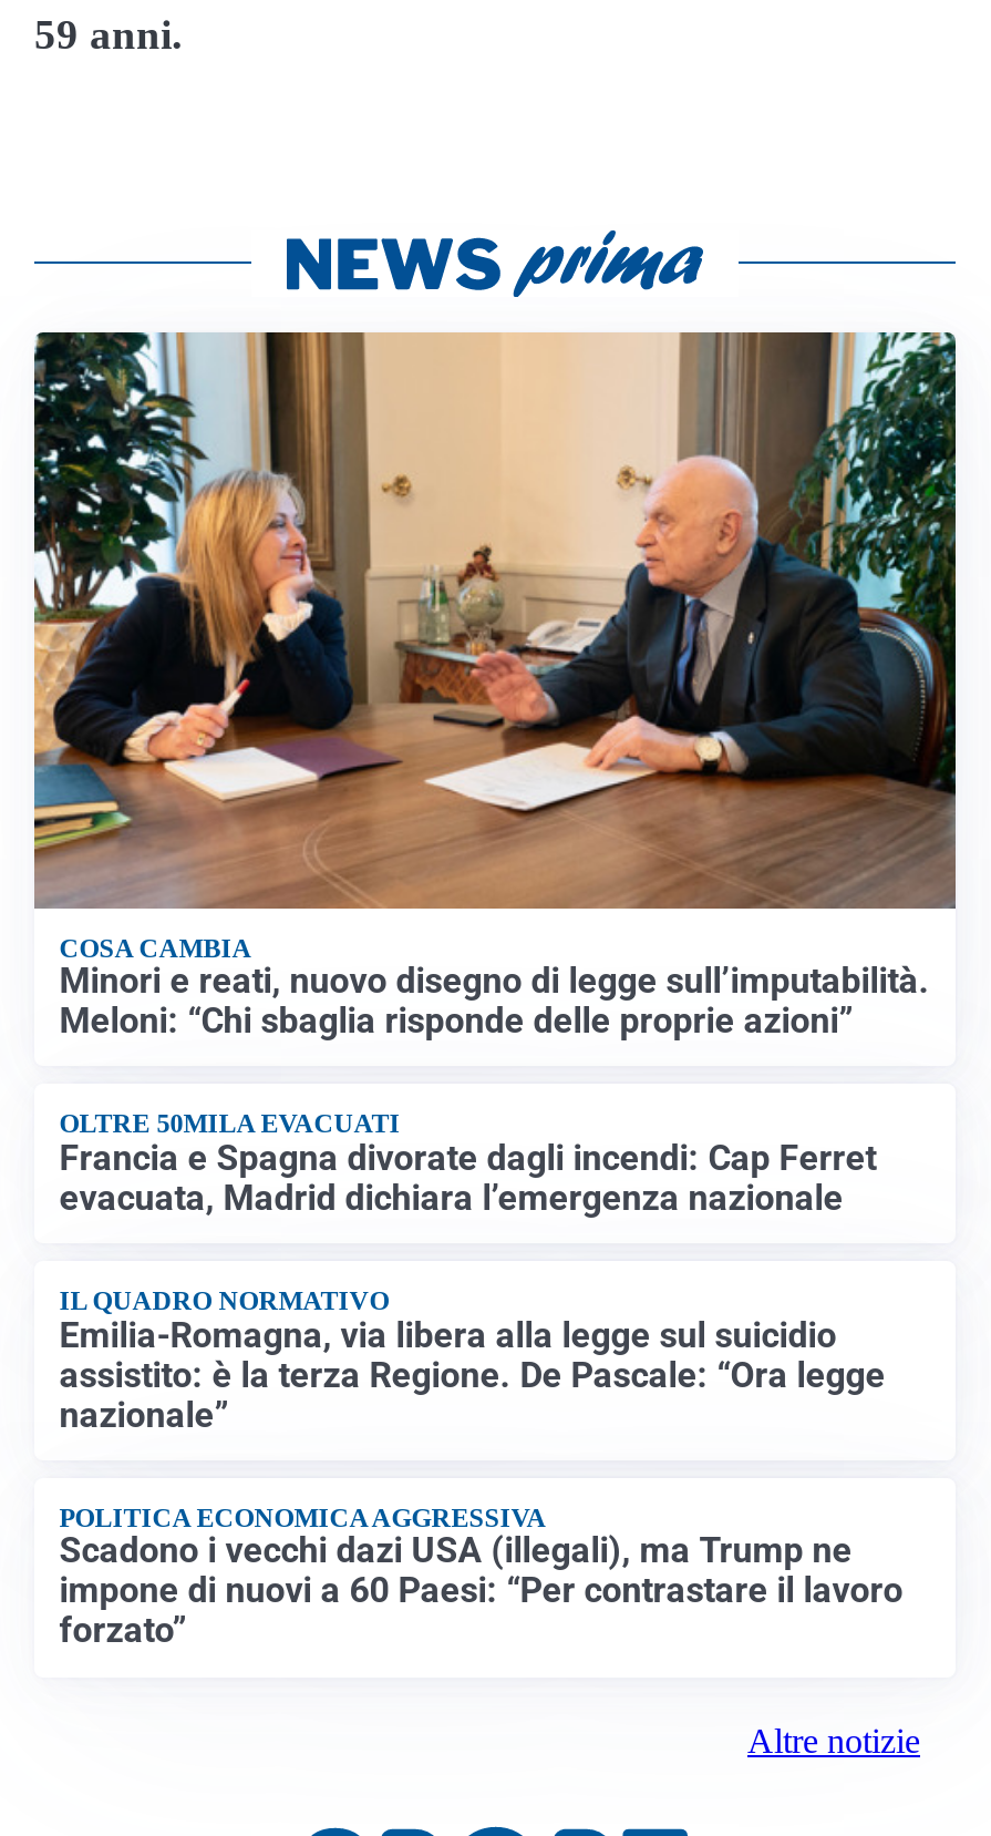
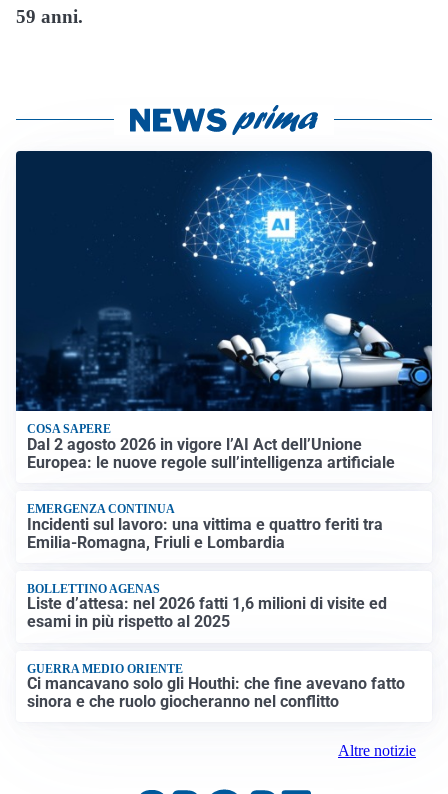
[32,329,956,1042] [image] | COSA CAMBIA | Minori e reati, nuovo disegno di legge sull’imputabilità. | Meloni: “Chi sbaglia risponde delle proprie azioni” -> [15,150,433,472] [image] | COSA SAPERE | Dal 2 agosto 2026 in vigore l’AI Act dell’Unione | Europea: le nuove regole sull’intelligenza artificiale
[59,1110,876,1219] OLTRE 50MILA EVACUATI | Francia e Spagna divorate dagli incendi: Cap Ferret | evacuata, Madrid dichiara l’emergenza nazionale -> [27,502,383,552] EMERGENZA CONTINUA | Incidenti sul lavoro: una vittima e quattro feriti tra | Emilia-Romagna, Friuli e Lombardia
[59,1286,885,1436] IL QUADRO NORMATIVO | Emilia-Romagna, via libera alla legge sul suicidio | assistito: è la terza Regione. De Pascale: “Ora legge | nazionale” -> [27,582,387,631] BOLLETTINO AGENAS | Liste d’attesa: nel 2026 fatti 1,6 milioni di visite ed | esami in più rispetto al 2025
[59,1503,903,1652] POLITICA ECONOMICA AGGRESSIVA | Scadono i vecchi dazi USA (illegali), ma Trump ne | impone di nuovi a 60 Paesi: “Per contrastare il lavoro | forzato” -> [27,662,405,711] GUERRA MEDIO ORIENTE | Ci mancavano solo gli Houthi: che fine avevano fatto | sinora e che ruolo giocheranno nel conflitto

